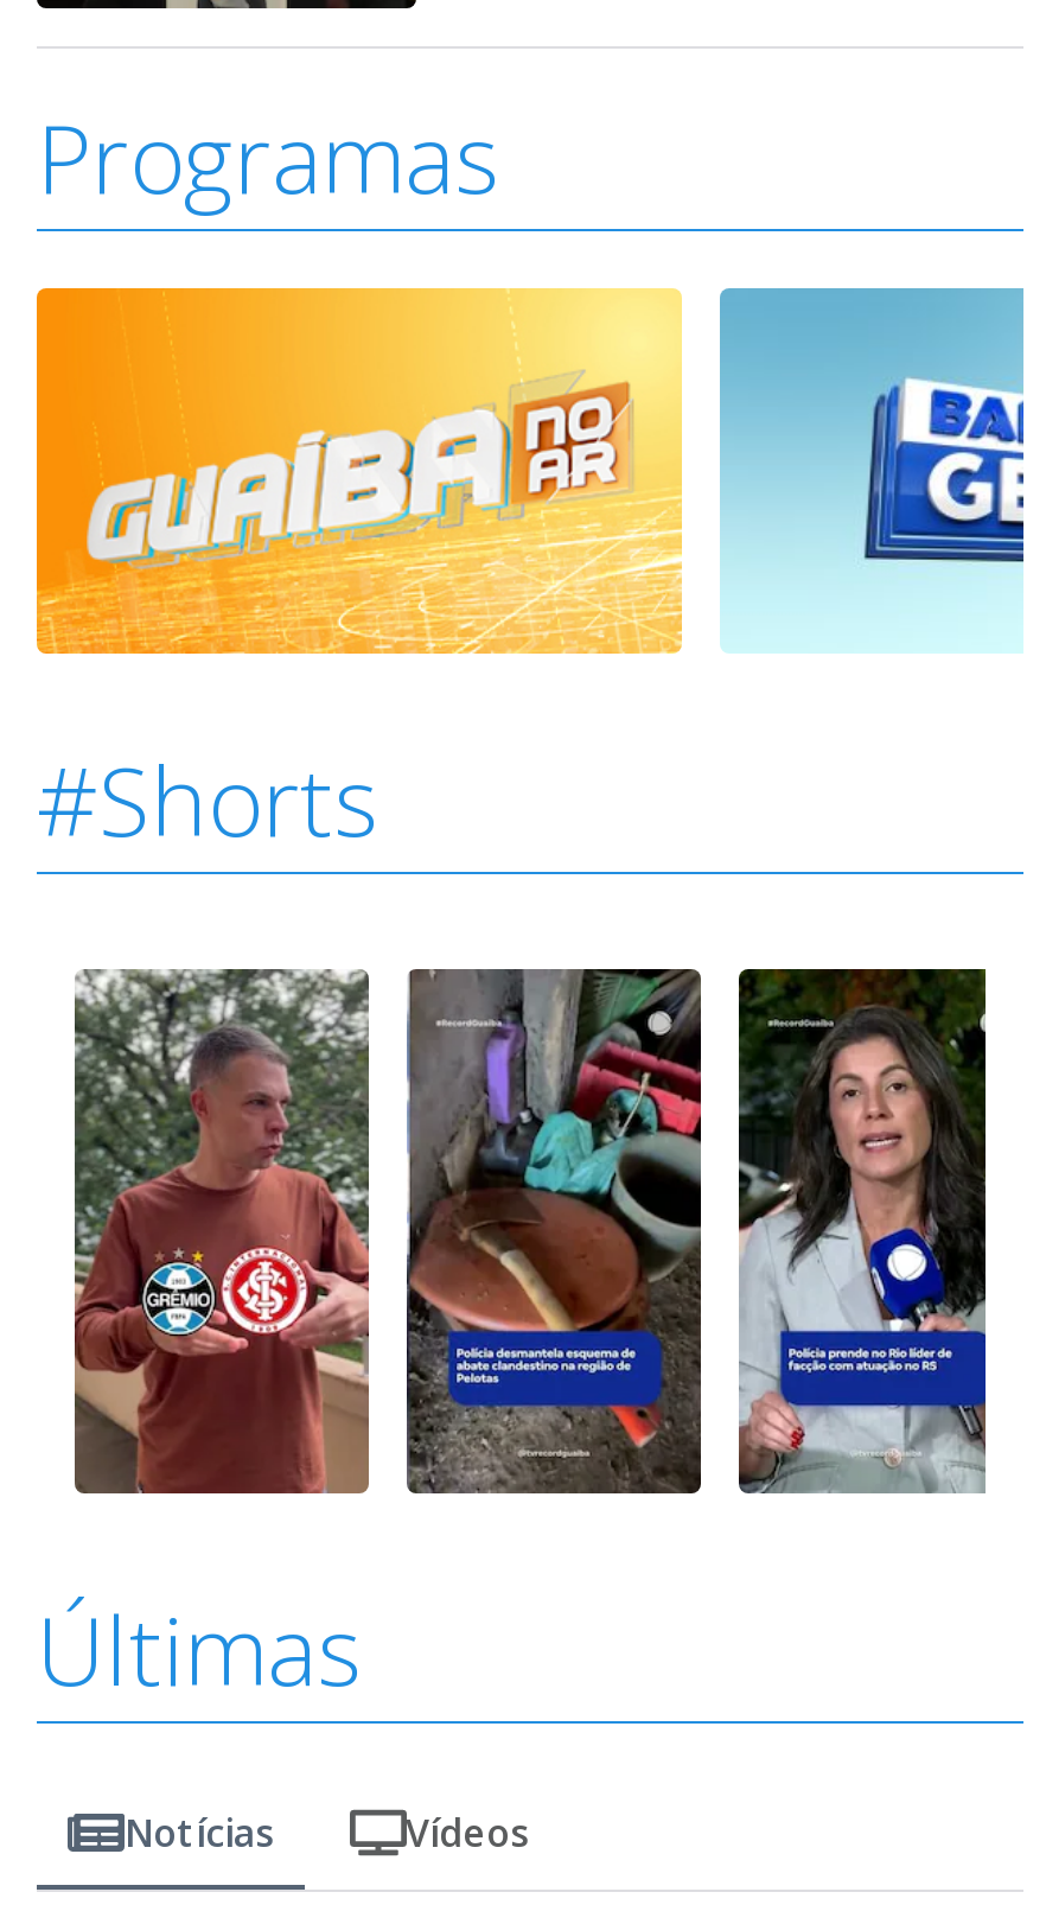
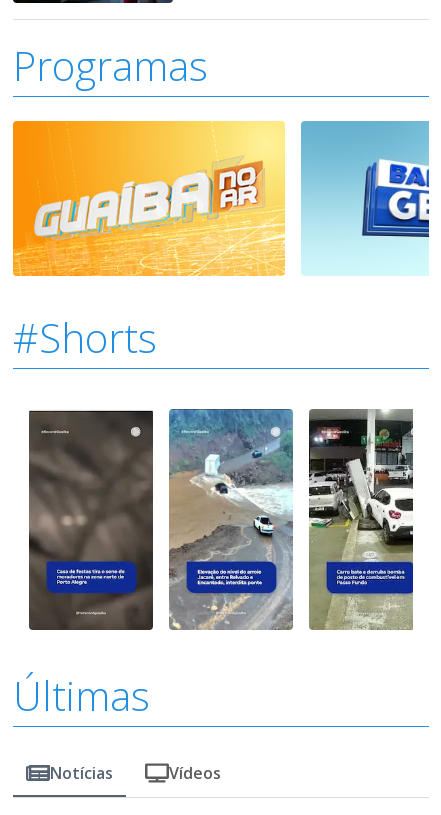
[72,966,371,1495] [image] -> [28,408,154,631] [image]
[404,968,703,1495] [image] -> [168,408,294,630] [image]
[736,966,988,1495] [image] -> [309,408,414,630] [image]

